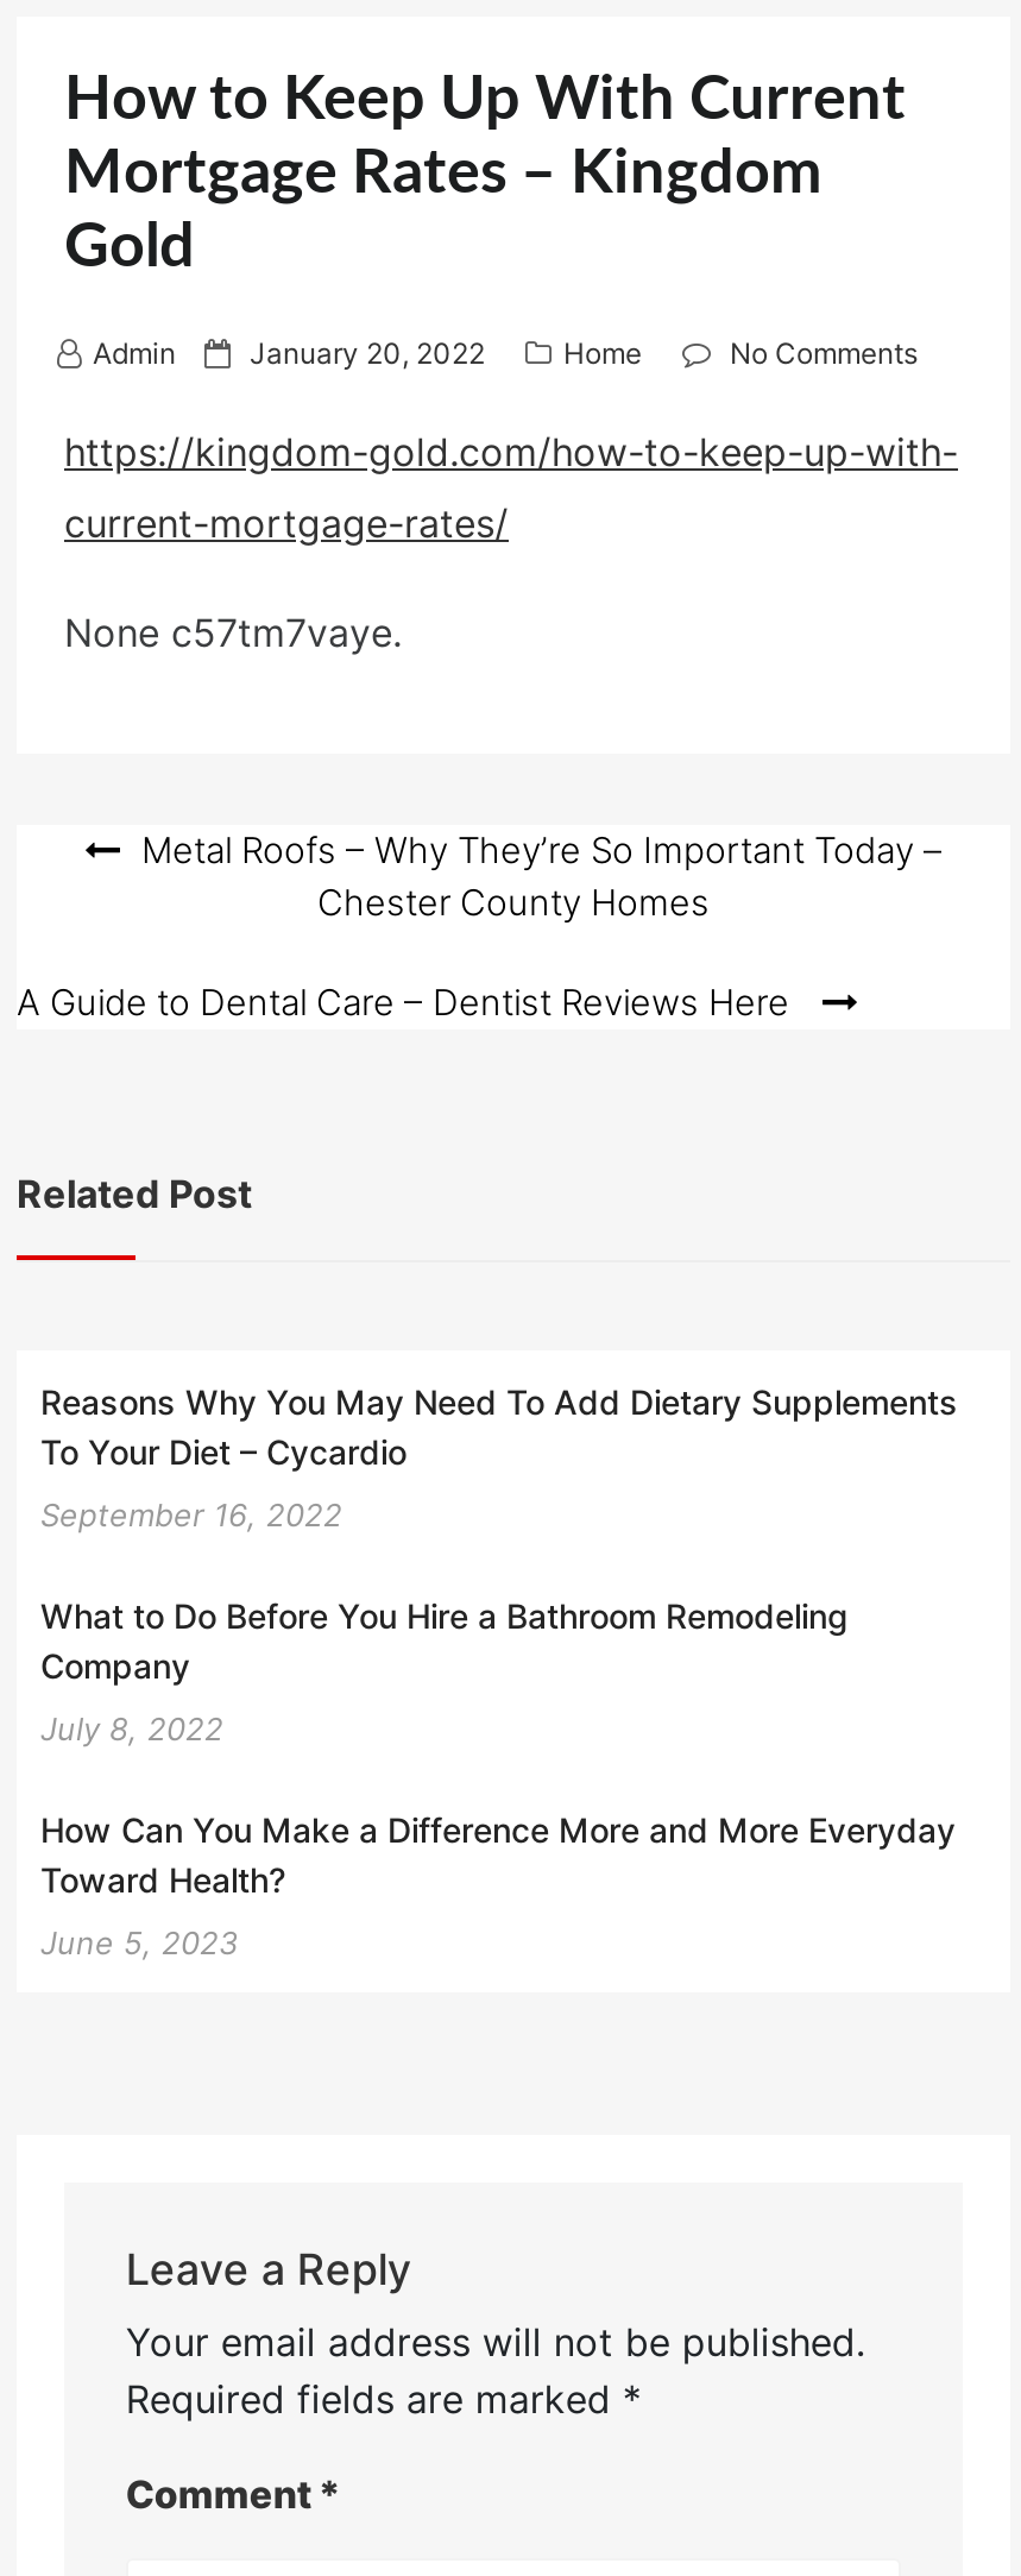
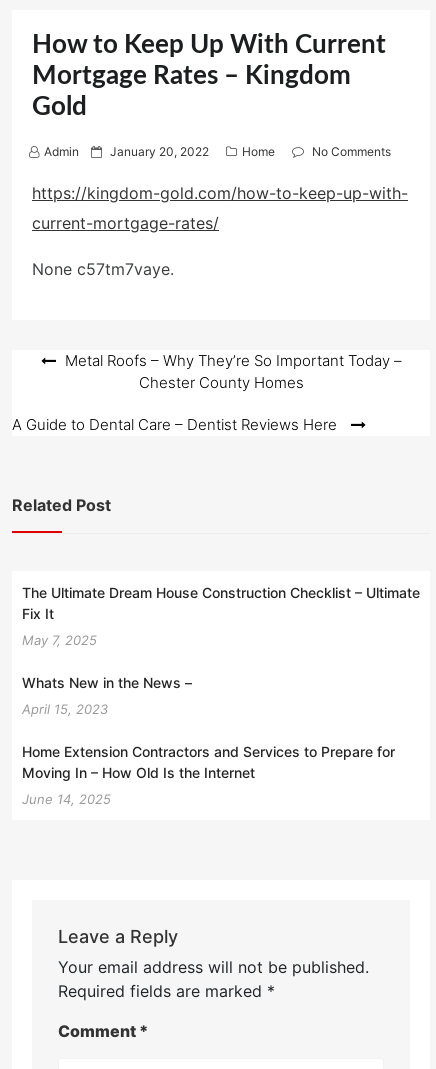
[40,1380,958,1471] Reasons Why You May Need To Add Dietary Supplements | To Your Diet – Cycardio -> [22,584,420,622] The Ultimate Dream House Construction Checklist – Ultimate | Fix It
[40,1494,342,1533] September 16, 2022 -> [22,632,97,648] May 7, 2025
[40,1594,849,1685] What to Do Before You Hire a Bathroom Remodeling | Company -> [22,674,192,691] Whats New in the News –
[40,1708,223,1746] July 8, 2022 -> [22,701,108,717] April 15, 2023
[40,1808,956,1899] How Can You Make a Difference More and More Everyday | Toward Health? -> [22,743,395,781] Home Extension Contractors and Services to Prepare for | Moving In – How Old Is the Internet
[40,1922,238,1960] June 5, 2023 -> [22,791,111,807] June 14, 2025

